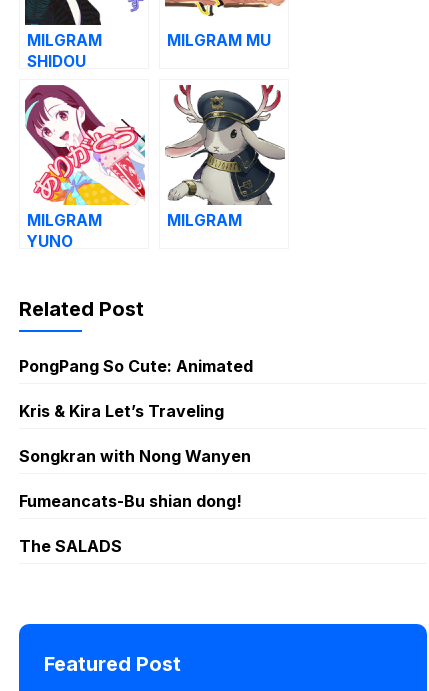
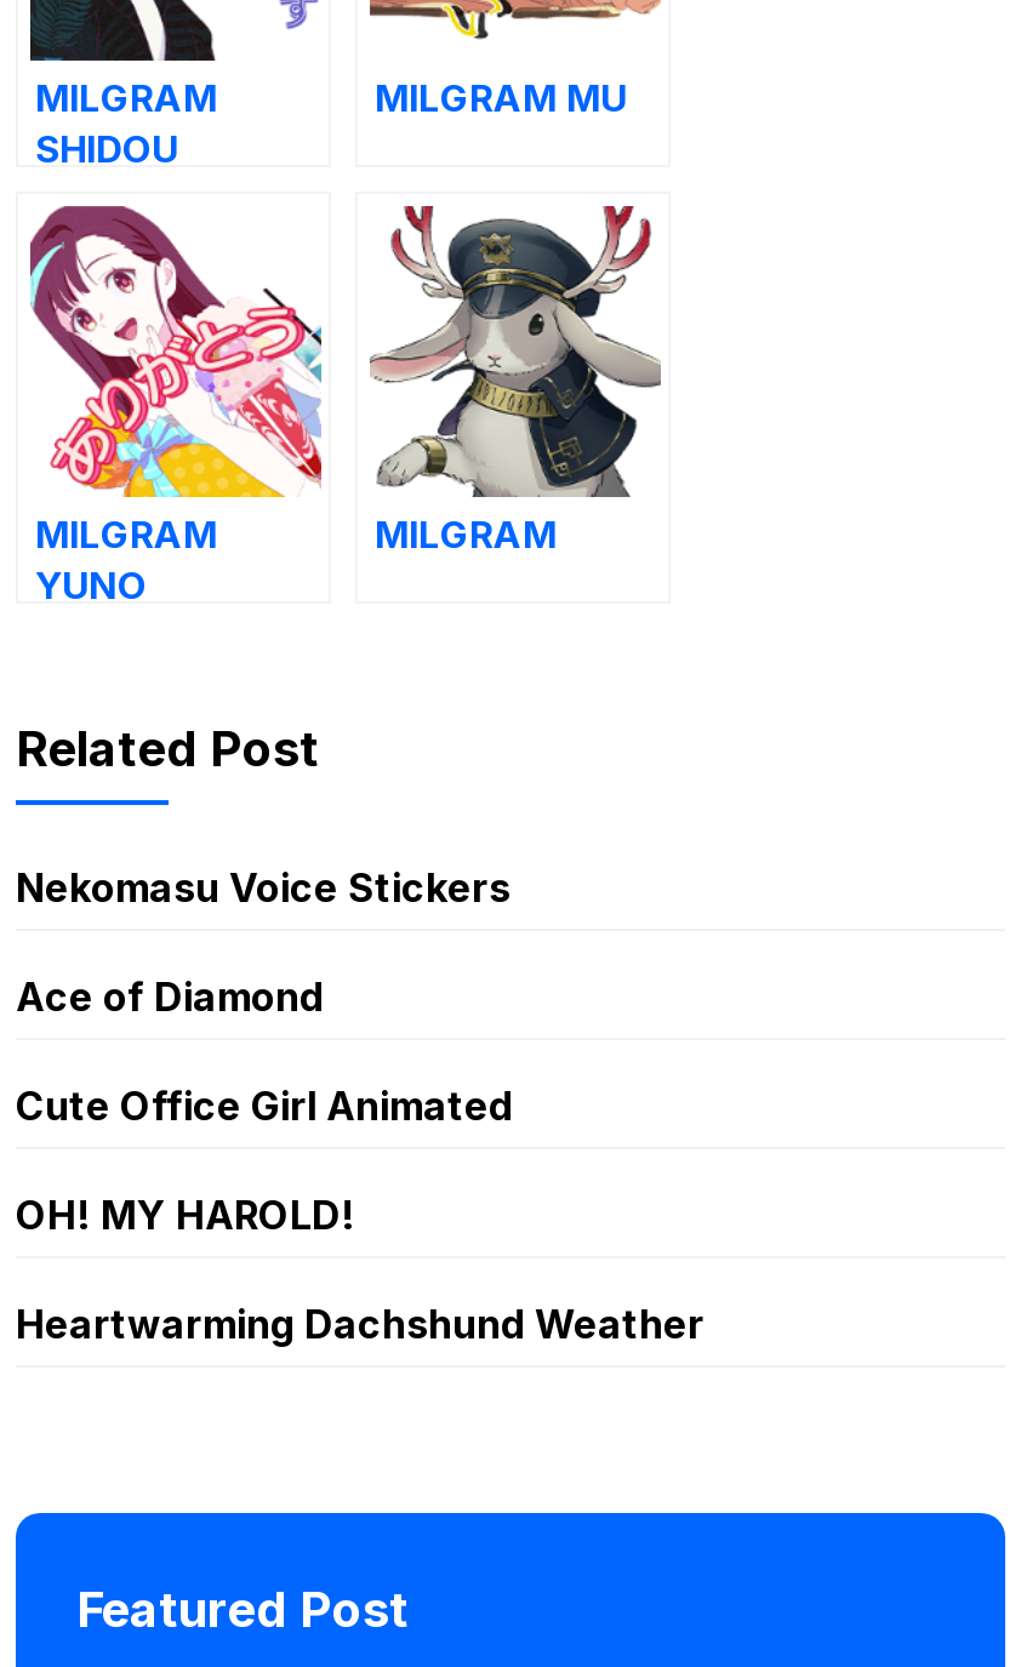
[19,356,253,376] PongPang So Cute: Animated -> [16,863,510,911] Nekomasu Voice Stickers
[19,401,224,421] Kris & Kira Let’s Traveling -> [16,972,324,1020] Ace of Diamond
[19,446,251,466] Songkran with Nong Wanyen -> [16,1081,513,1129] Cute Office Girl Animated
[19,491,242,511] Fumeancats-Bu shian dong! -> [16,1190,355,1239] OH! MY HAROLD!
[19,536,122,556] The SALADS -> [16,1299,705,1348] Heartwarming Dachshund Weather

